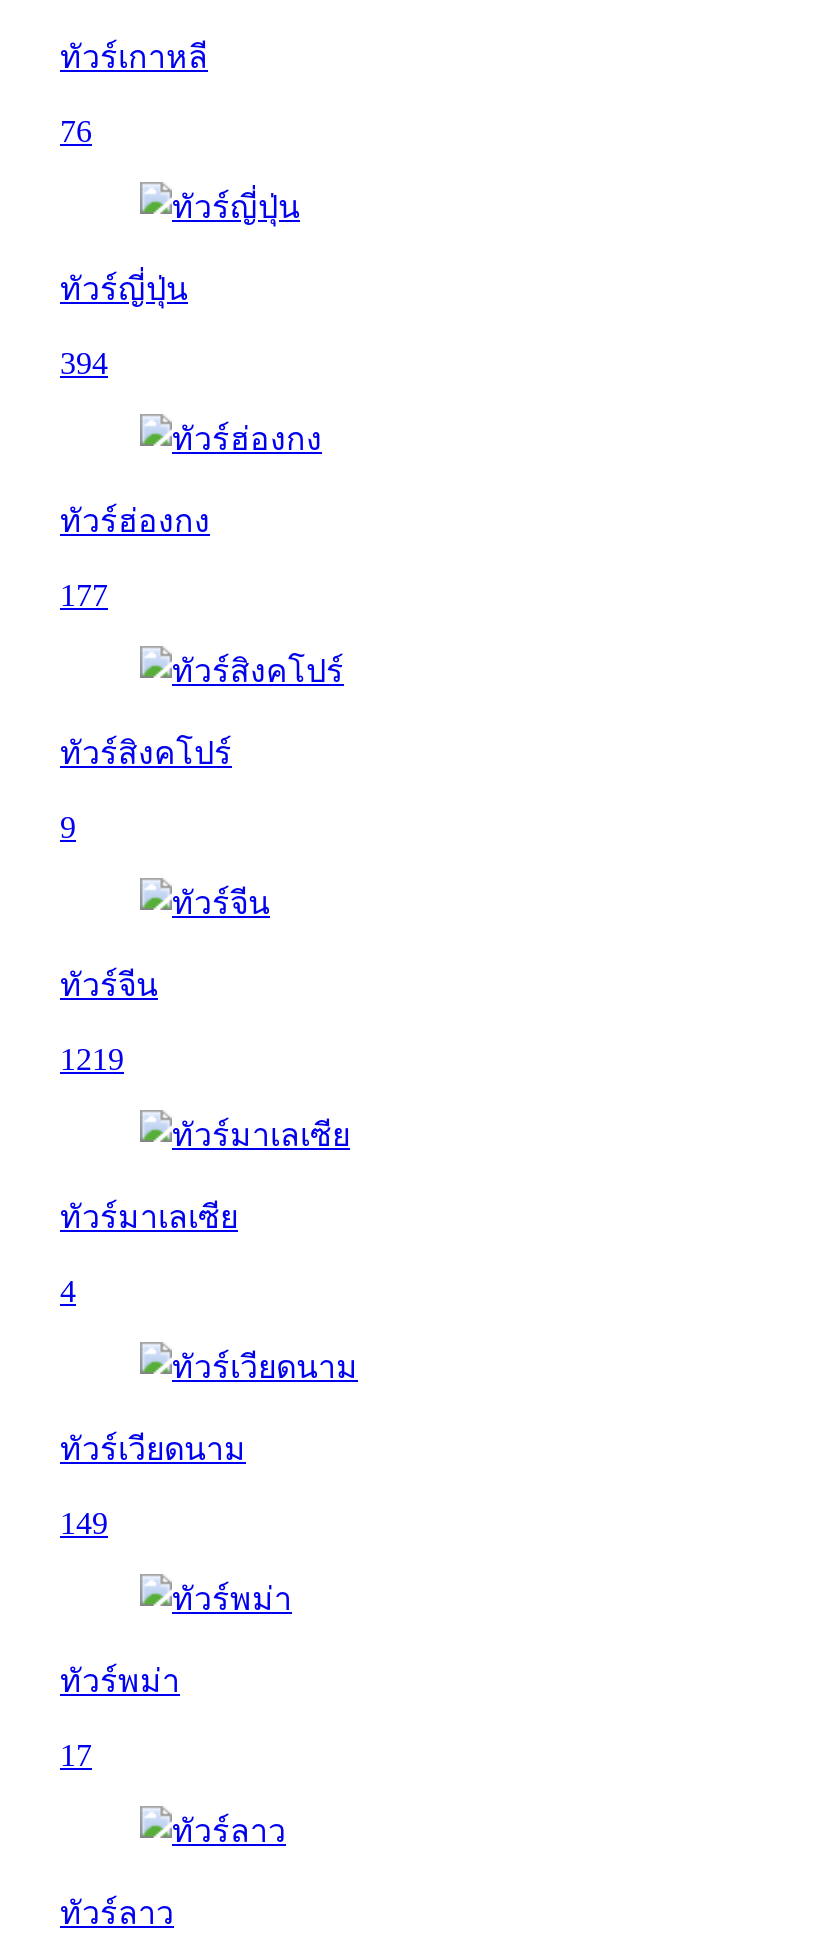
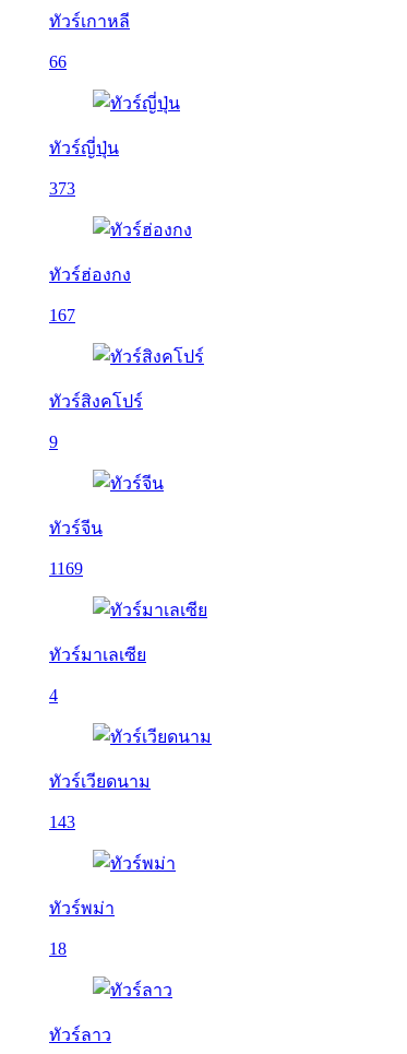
[60,114,92,148] 76 -> [49,52,67,71] 66
[60,346,108,380] 394 -> [49,179,75,198] 373
[60,578,108,612] 177 -> [49,306,75,324] 167
[60,1042,124,1076] 1219 -> [49,559,83,578] 1169
[60,1506,108,1540] 149 -> [49,813,75,831] 143
[60,1738,92,1772] 17 -> [49,939,67,958] 18

